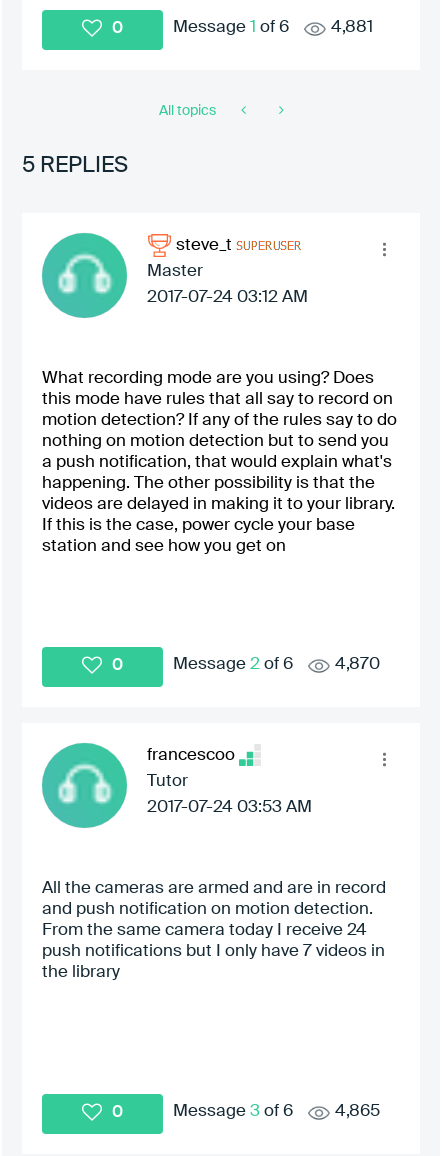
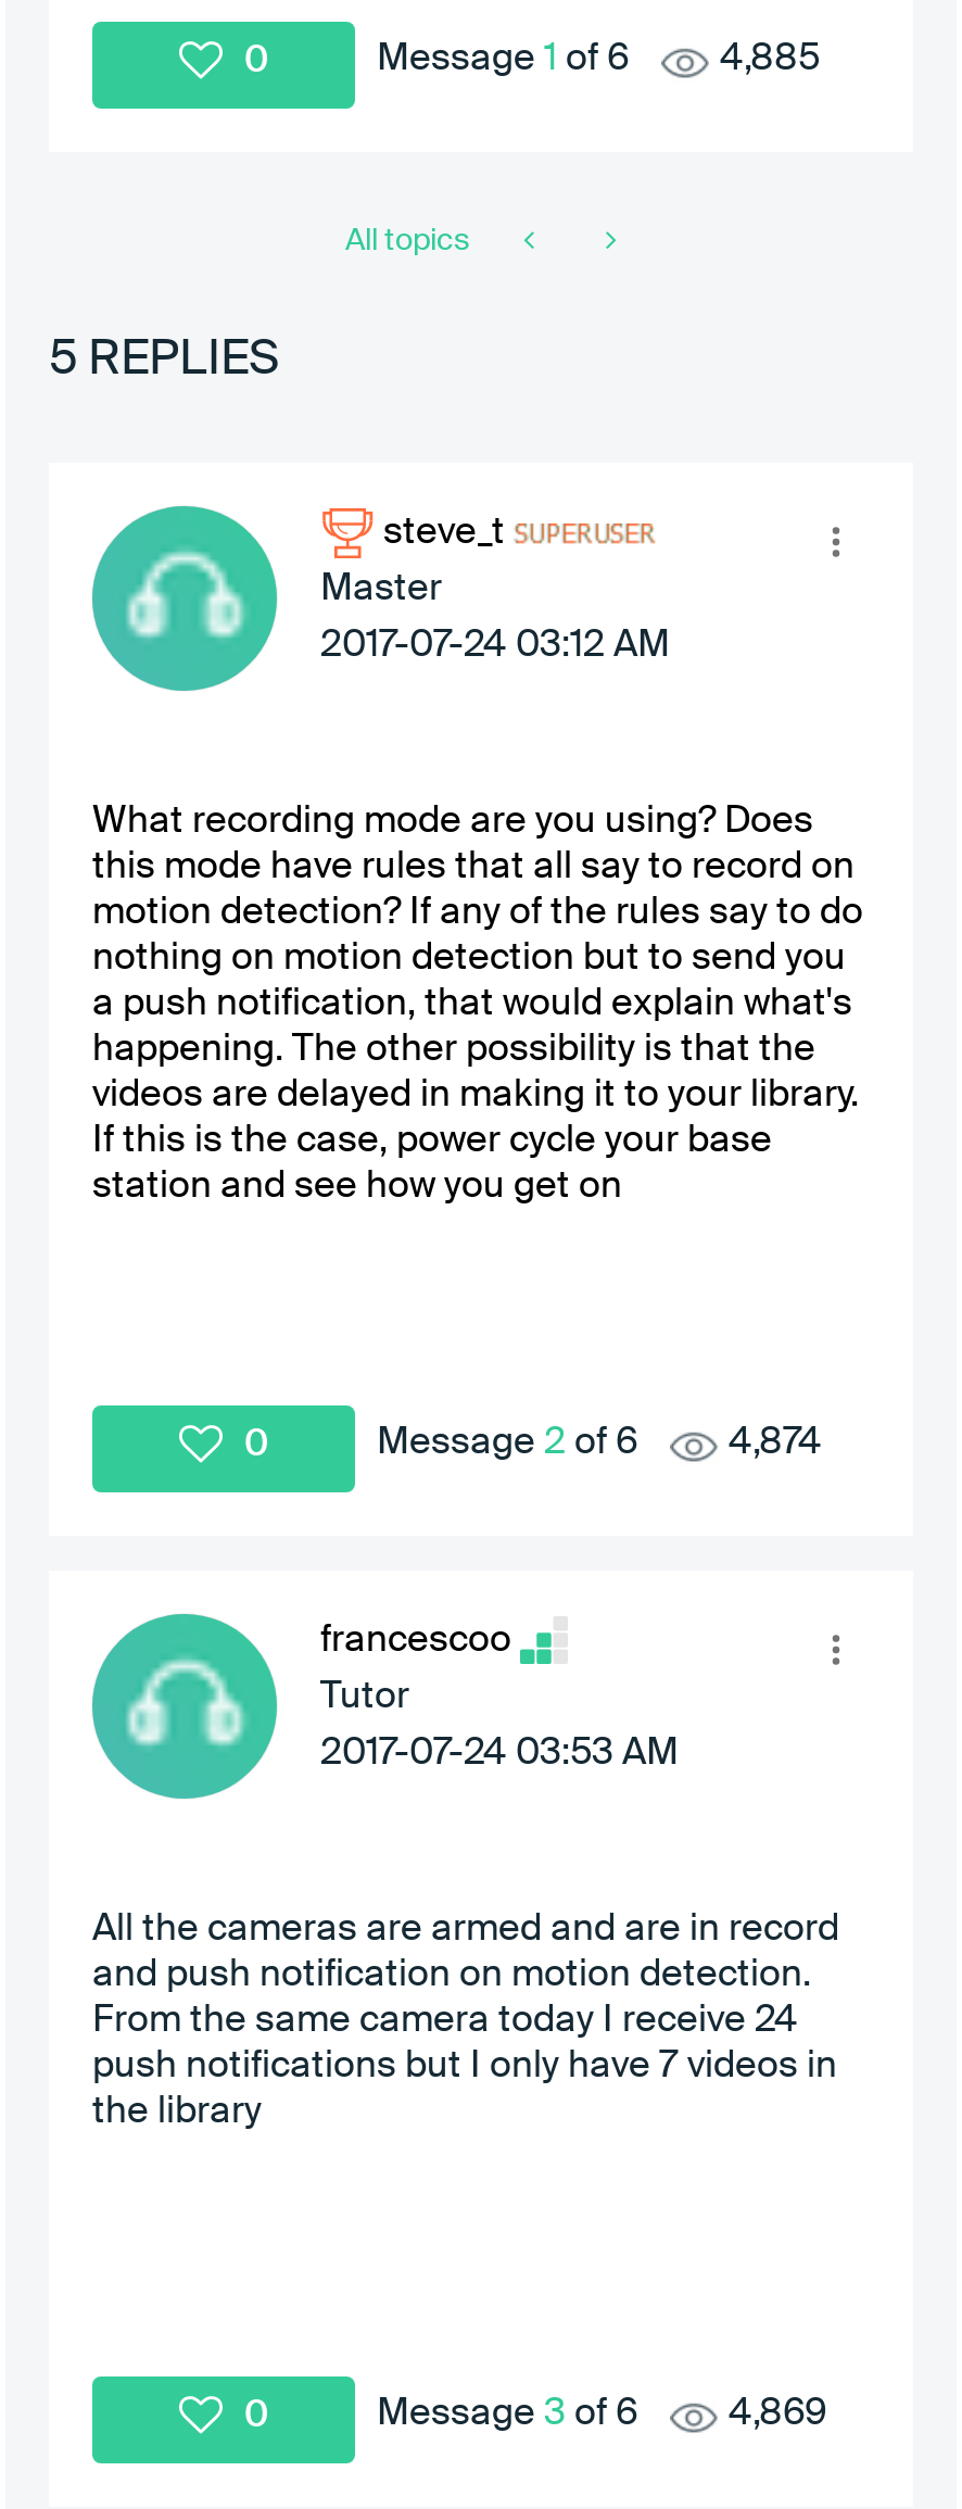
[331,19,373,36] 4,881 -> [720,41,820,78] 4,885
[335,656,380,673] 4,870 -> [729,1425,822,1462] 4,874
[335,1103,380,1120] 4,865 -> [729,2396,826,2433] 4,869

